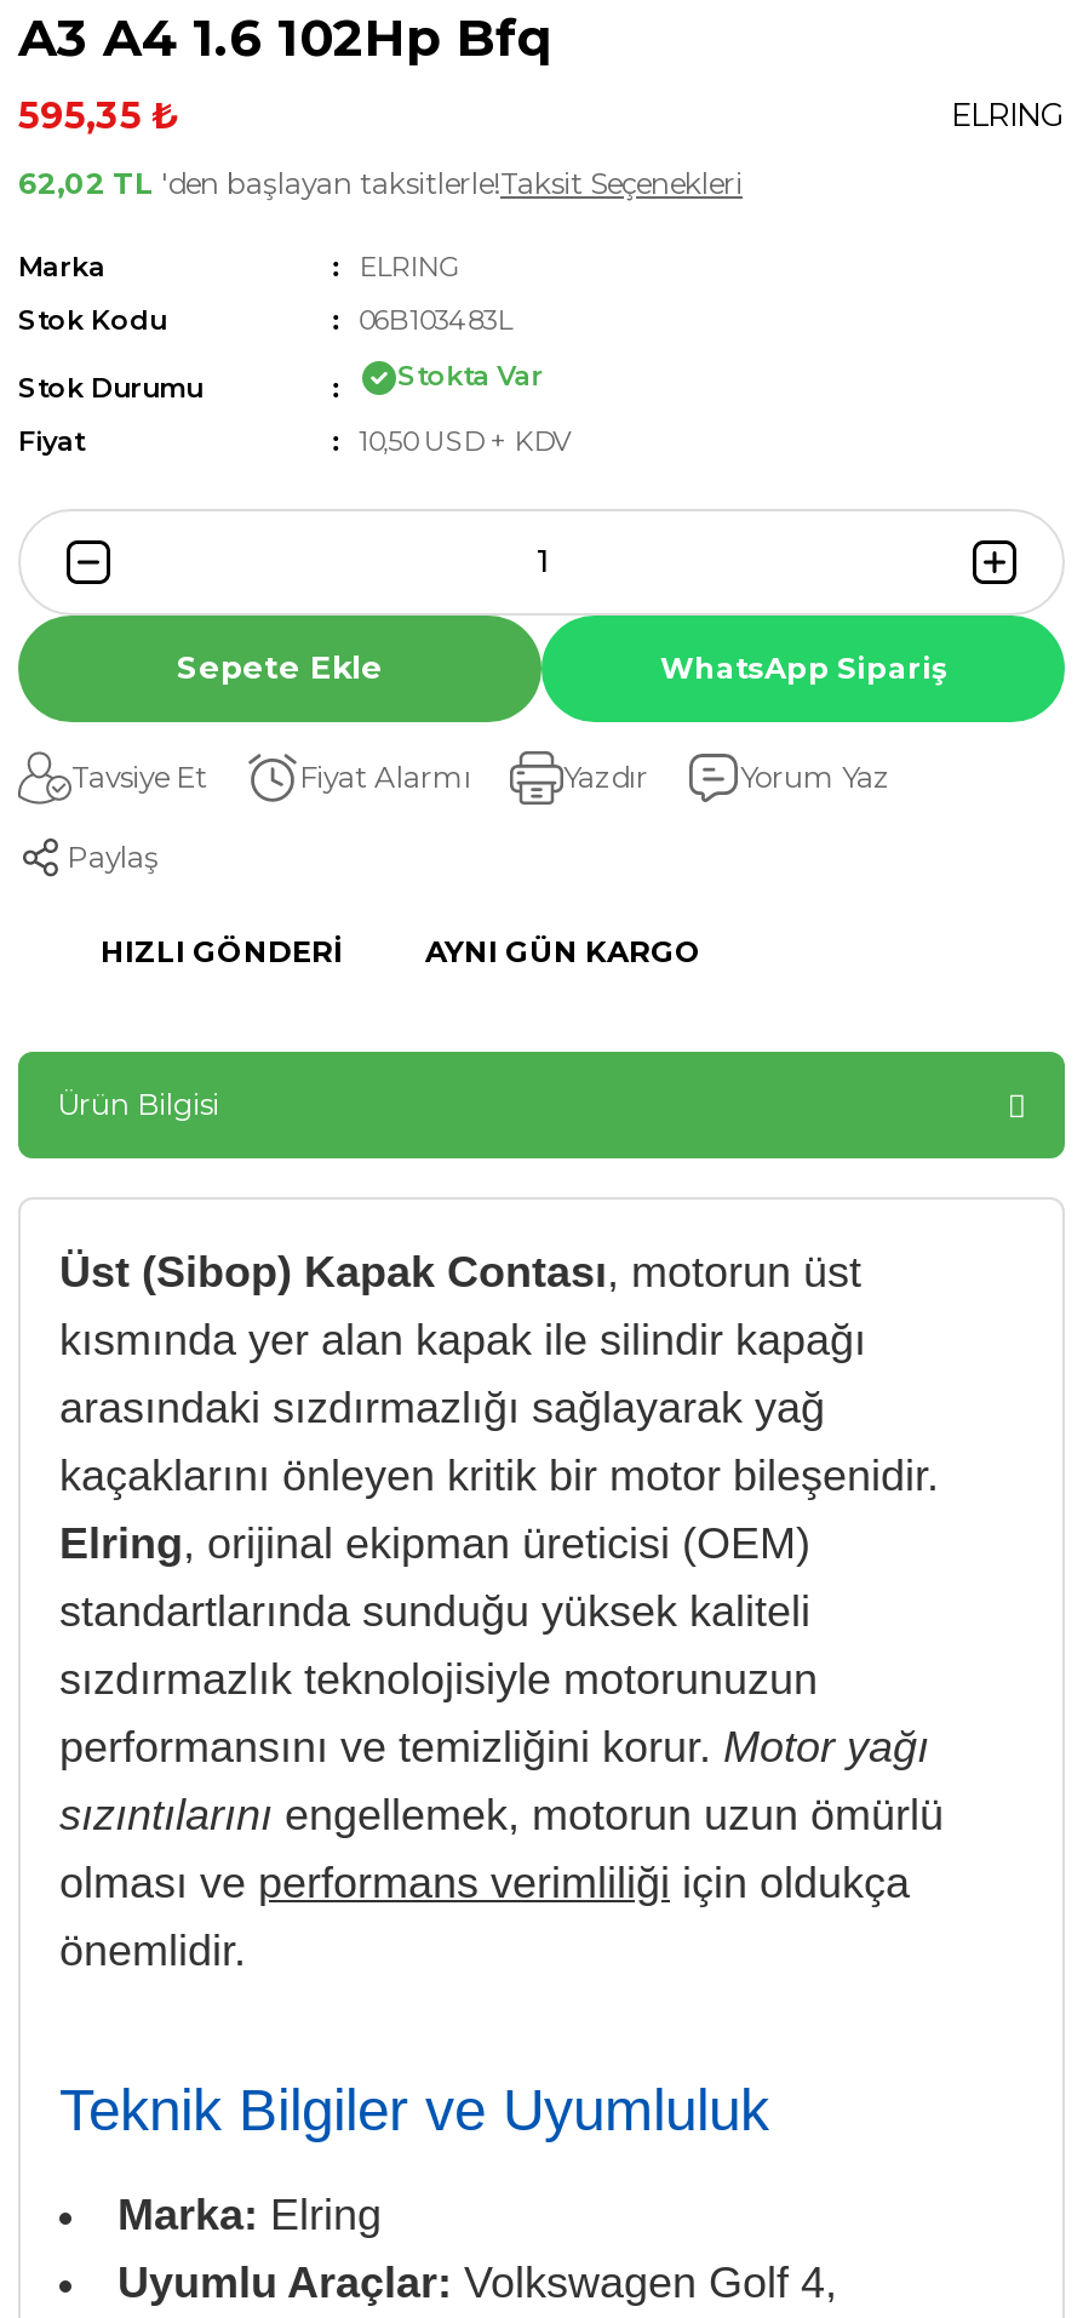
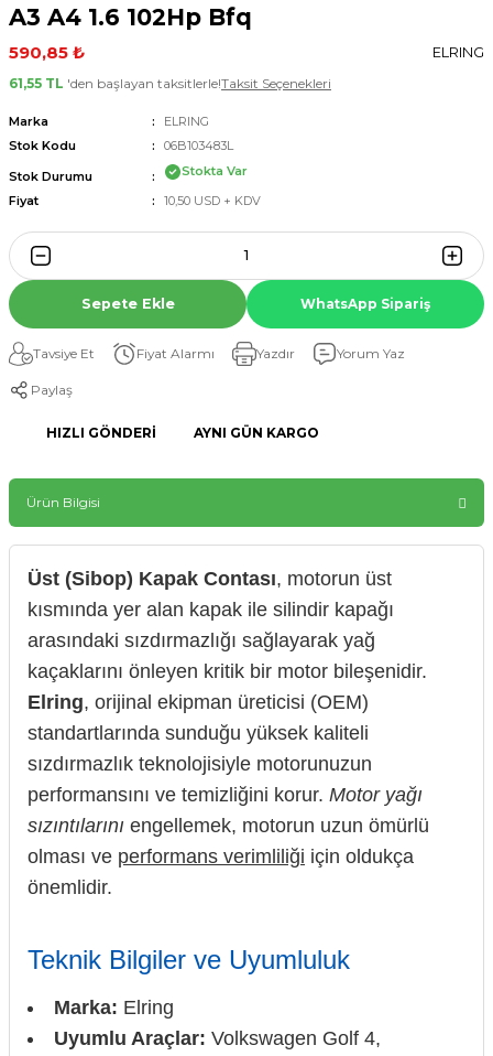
[18,92,178,138] 595,35 ₺ -> [9,42,85,63] 590,85 ₺
[18,165,743,201] 62,02 TL 'den başlayan taksitlerle!Taksit Seçenekleri -> [9,75,331,91] 61,55 TL 'den başlayan taksitlerle!Taksit Seçenekleri

